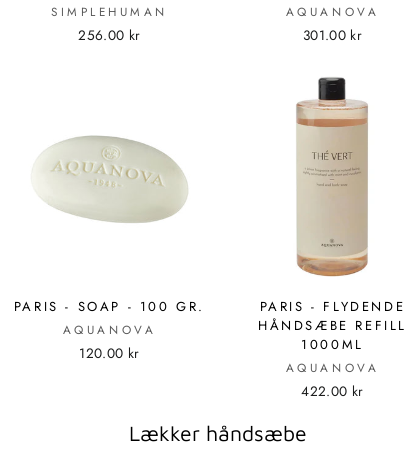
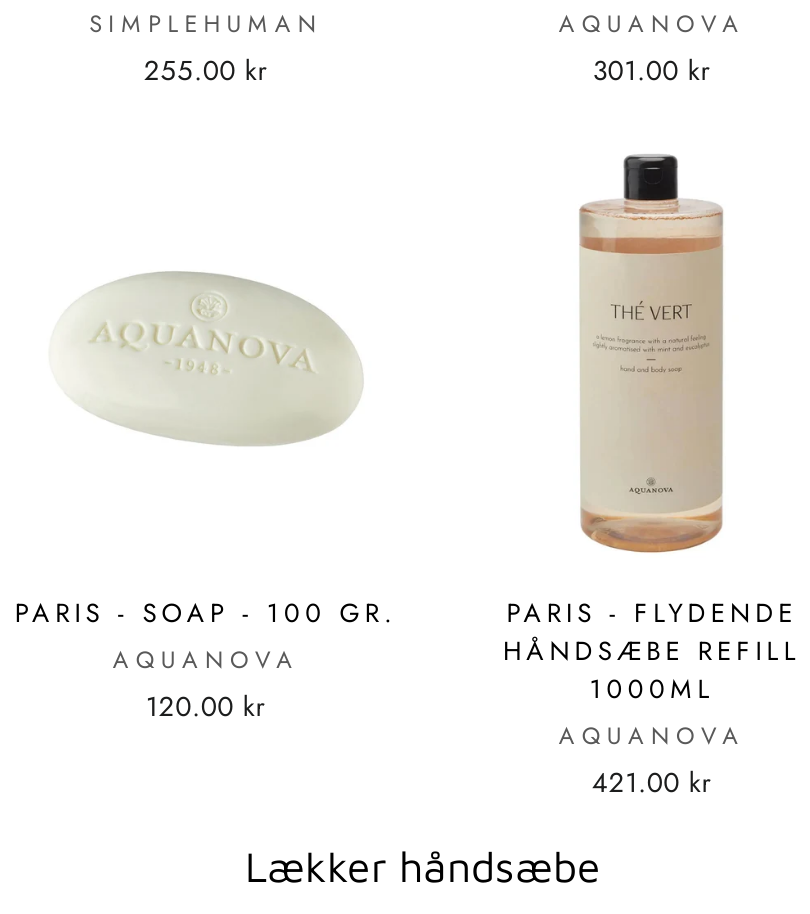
[78,24,141,44] 256.00 kr -> [144,49,268,89] 255.00 kr
[301,380,364,400] 422.00 kr -> [592,761,712,801] 421.00 kr

